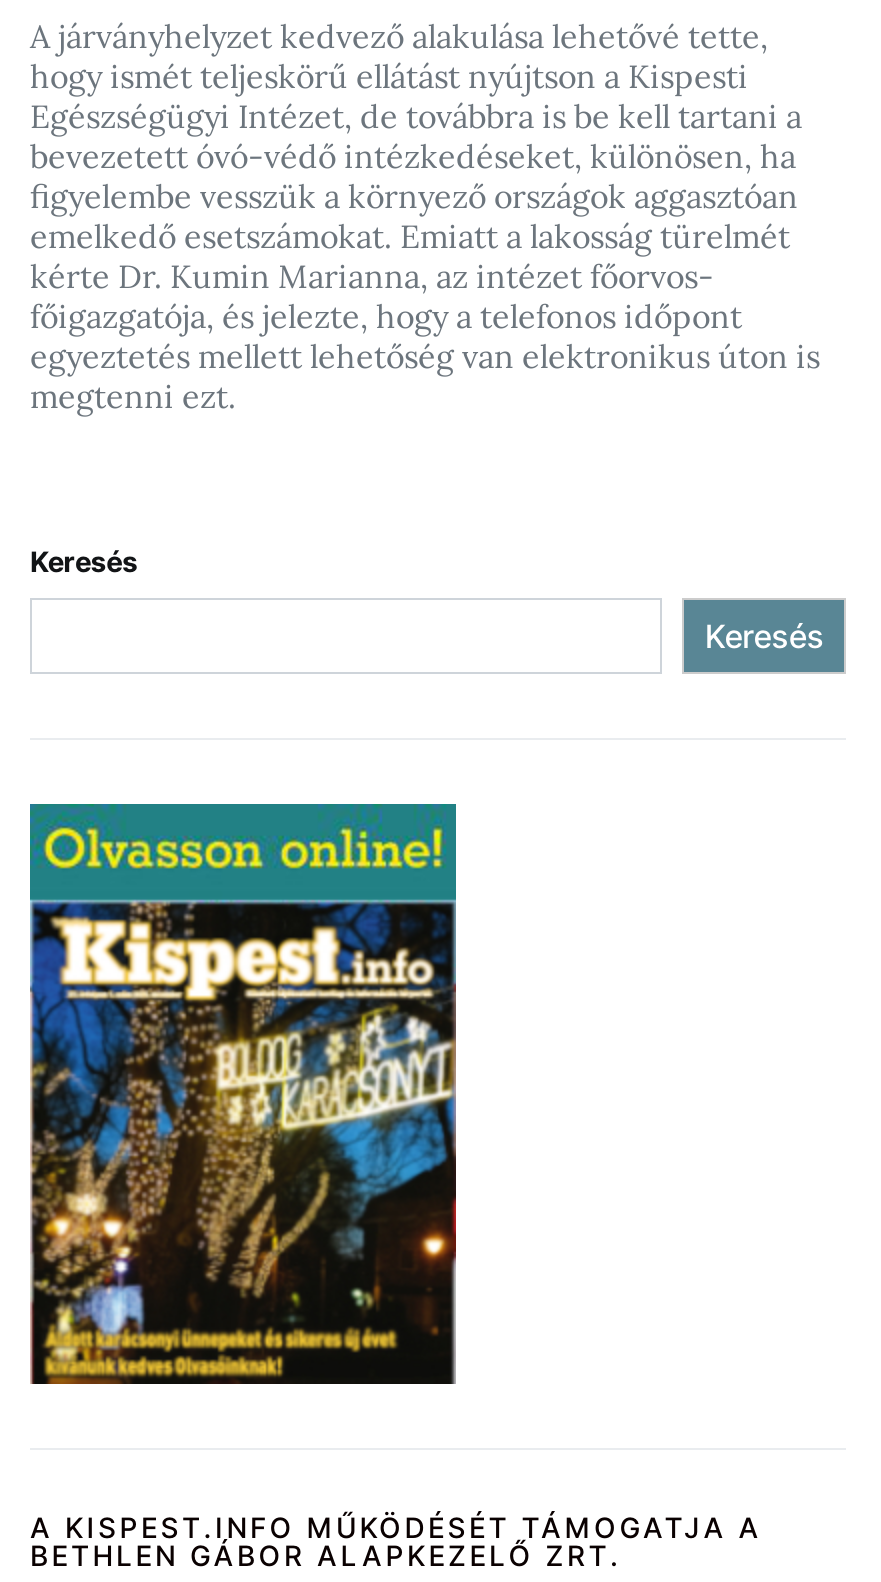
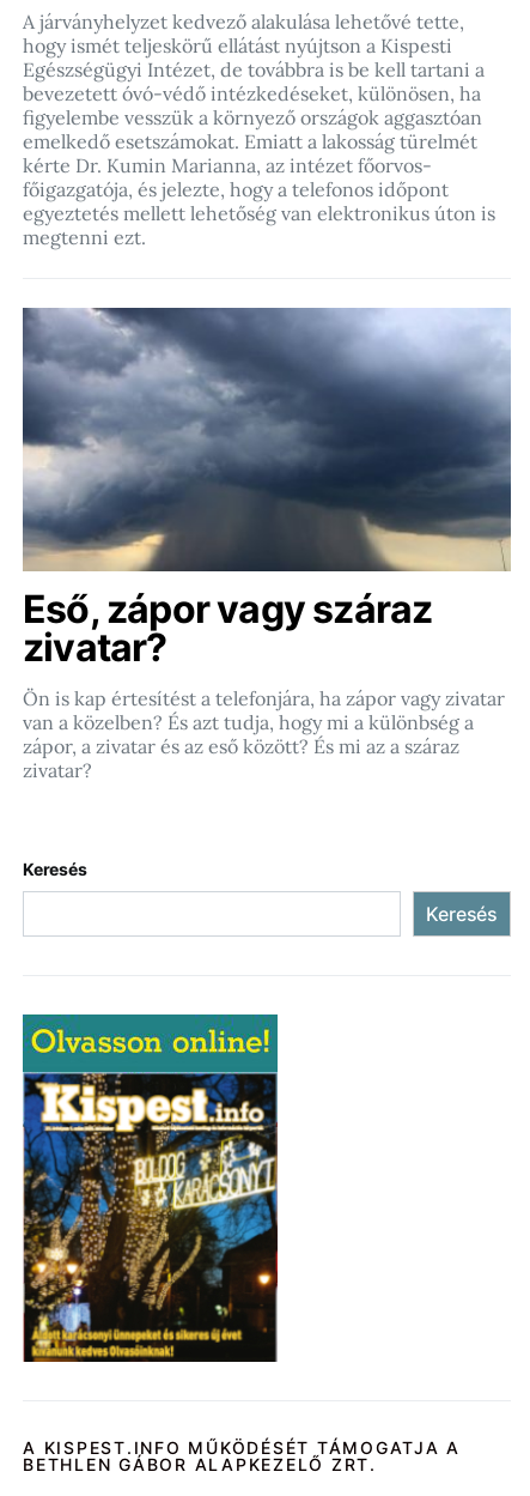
none -> [22,307,512,782] [image] | Eső, zápor vagy száraz | zivatar? | Ön is kap értesítést a telefonjára, ha zápor vagy zivatar | van a közelben? És azt tudja, hogy mi a különbség a | zápor, a zivatar és az eső között? És mi az a száraz | zivatar?

